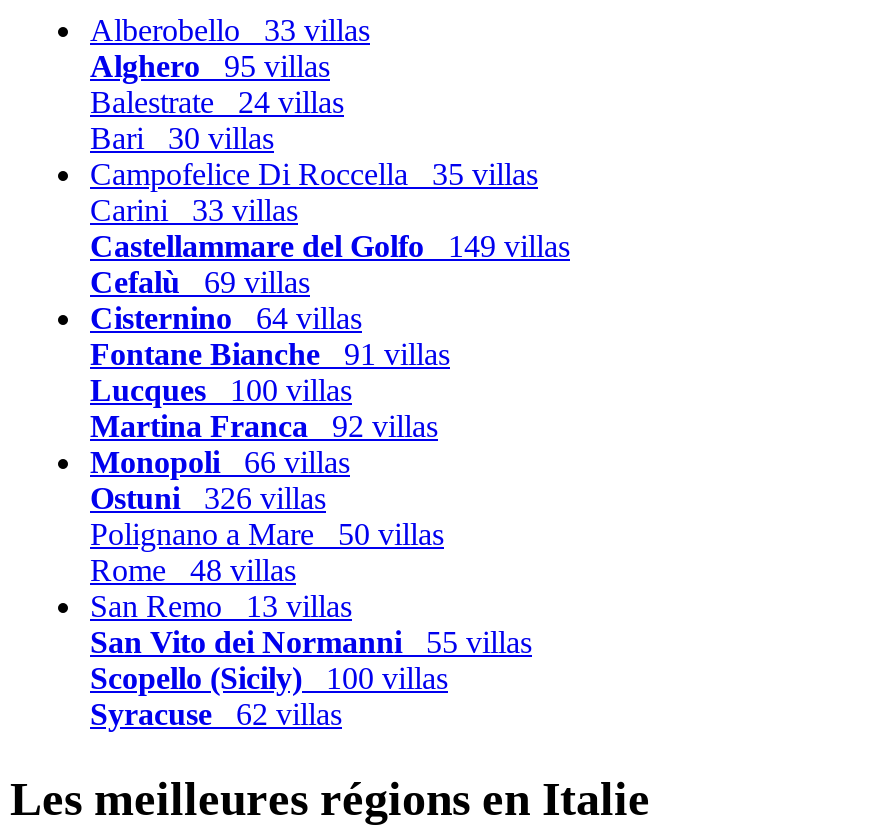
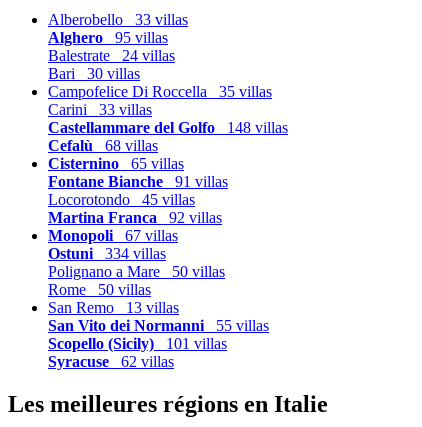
[90,228,570,262] Castellammare del Golfo 149 villas -> [48,119,288,136] Castellammare del Golfo 148 villas
[90,264,310,298] Cefalù 69 villas -> [48,137,158,154] Cefalù 68 villas
[90,300,362,334] Cisternino 64 villas -> [48,155,184,172] Cisternino 65 villas
[90,372,352,406] Lucques | 100 villas -> [48,191,195,208] Locorotondo 45 villas
[90,444,350,478] Monopoli 66 villas -> [48,227,178,244] Monopoli 67 villas
[90,480,326,514] Ostuni 326 villas -> [48,245,166,262] Ostuni 334 villas
[90,552,296,586] Rome 48 villas -> [48,281,151,298] Rome 50 villas
[90,660,448,694] Scopello (Sicily) 100 villas -> [48,335,227,352] Scopello (Sicily) 101 villas

